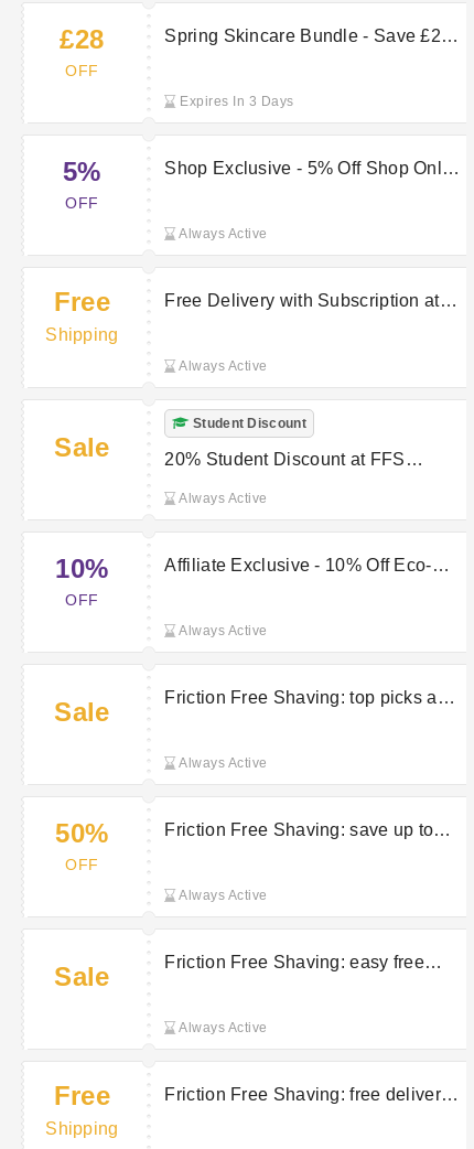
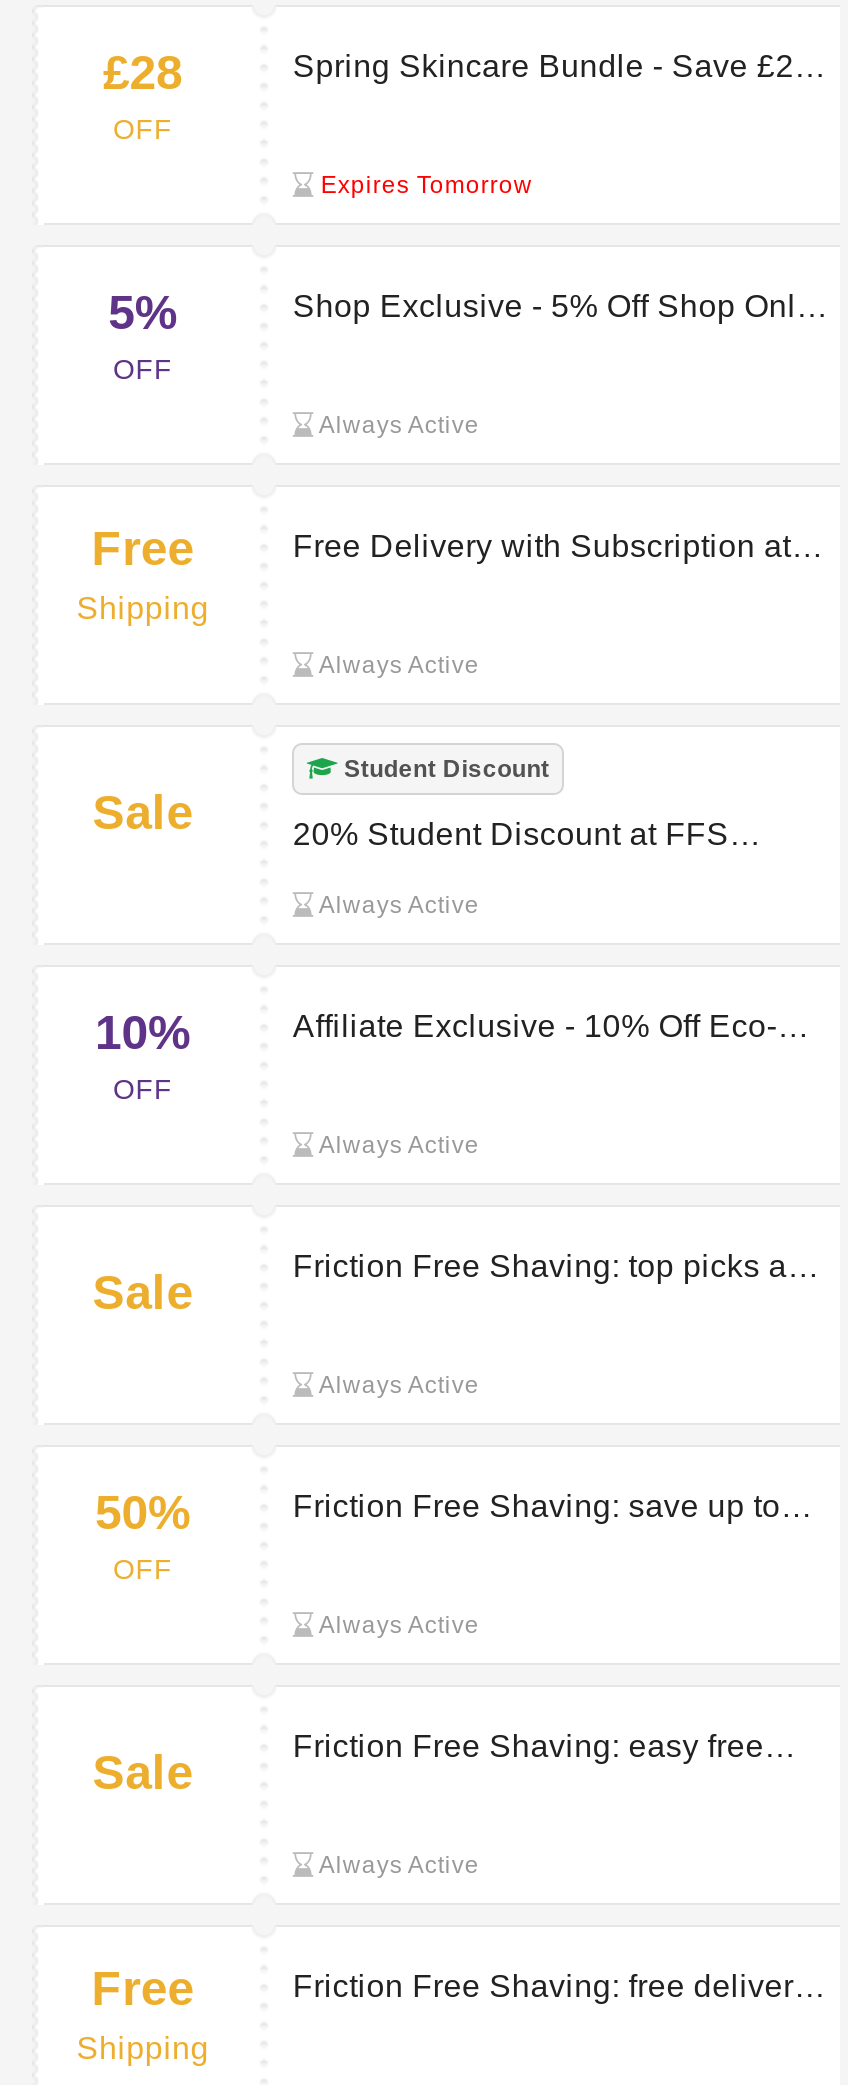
[176,94,294,109] Expires In 3 Days -> [321,171,533,199] Expires Tomorrow

